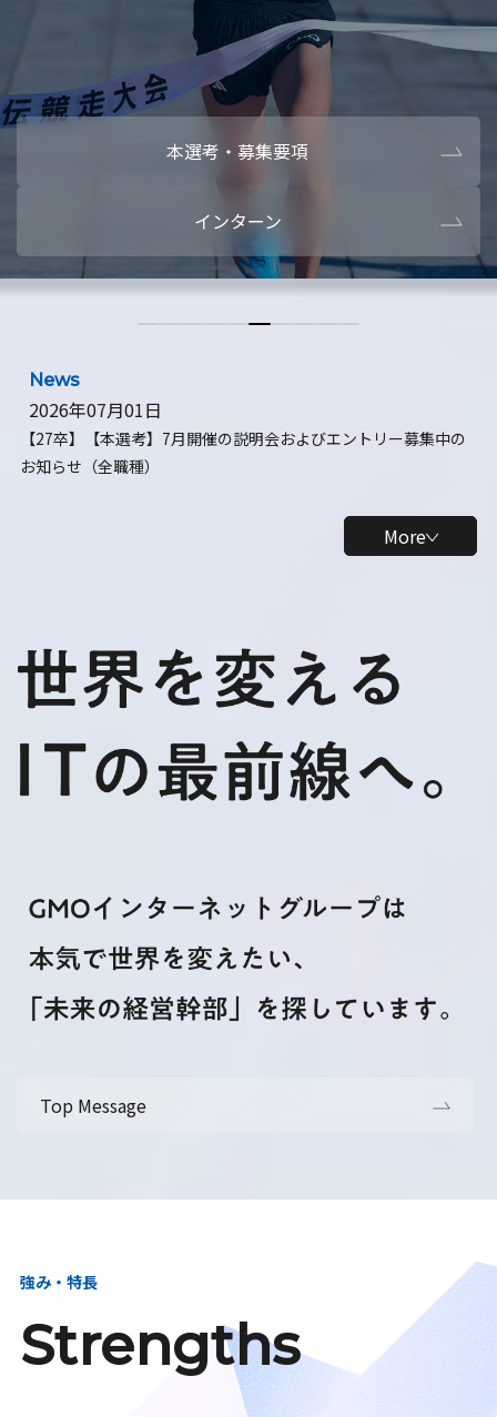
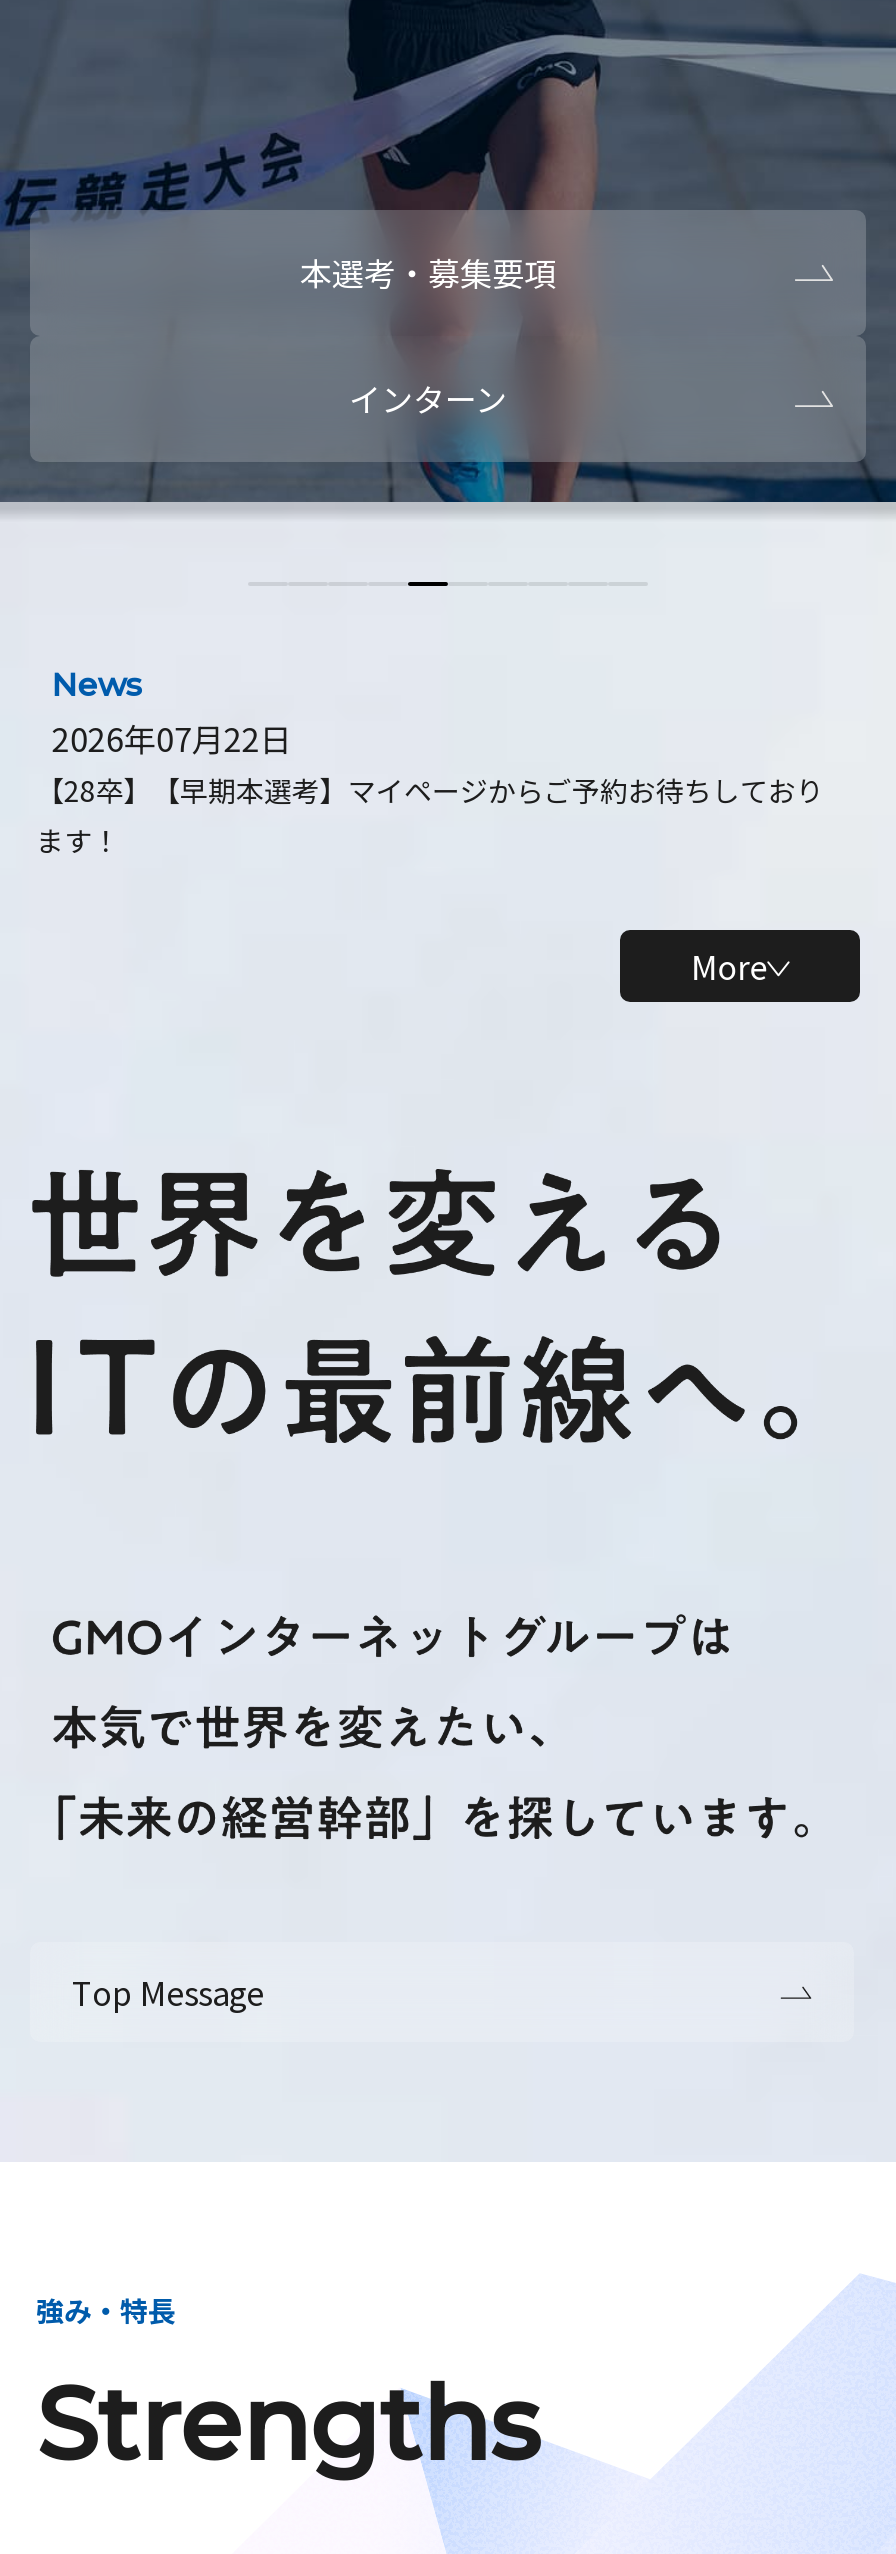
[20,396,466,477] 2026年07月01日 | 【27卒】【本選考】7月開催の説明会およびエントリー募集中の | お知らせ（全職種） -> [36,714,824,860] 2026年07月22日 | 【28卒】【早期本選考】マイページからご予約お待ちしており | ます！

